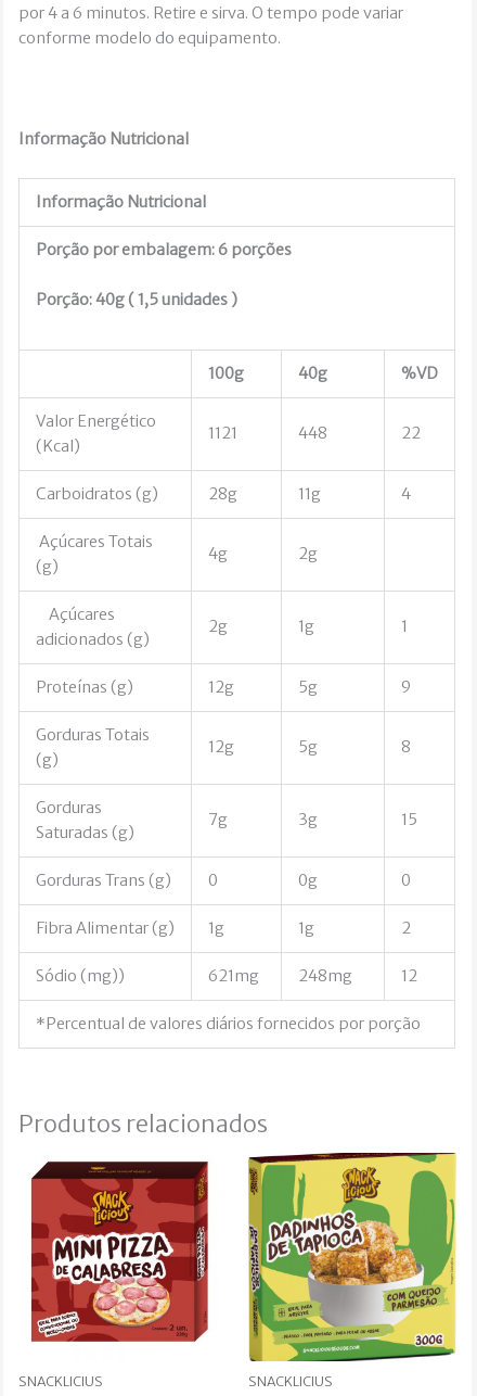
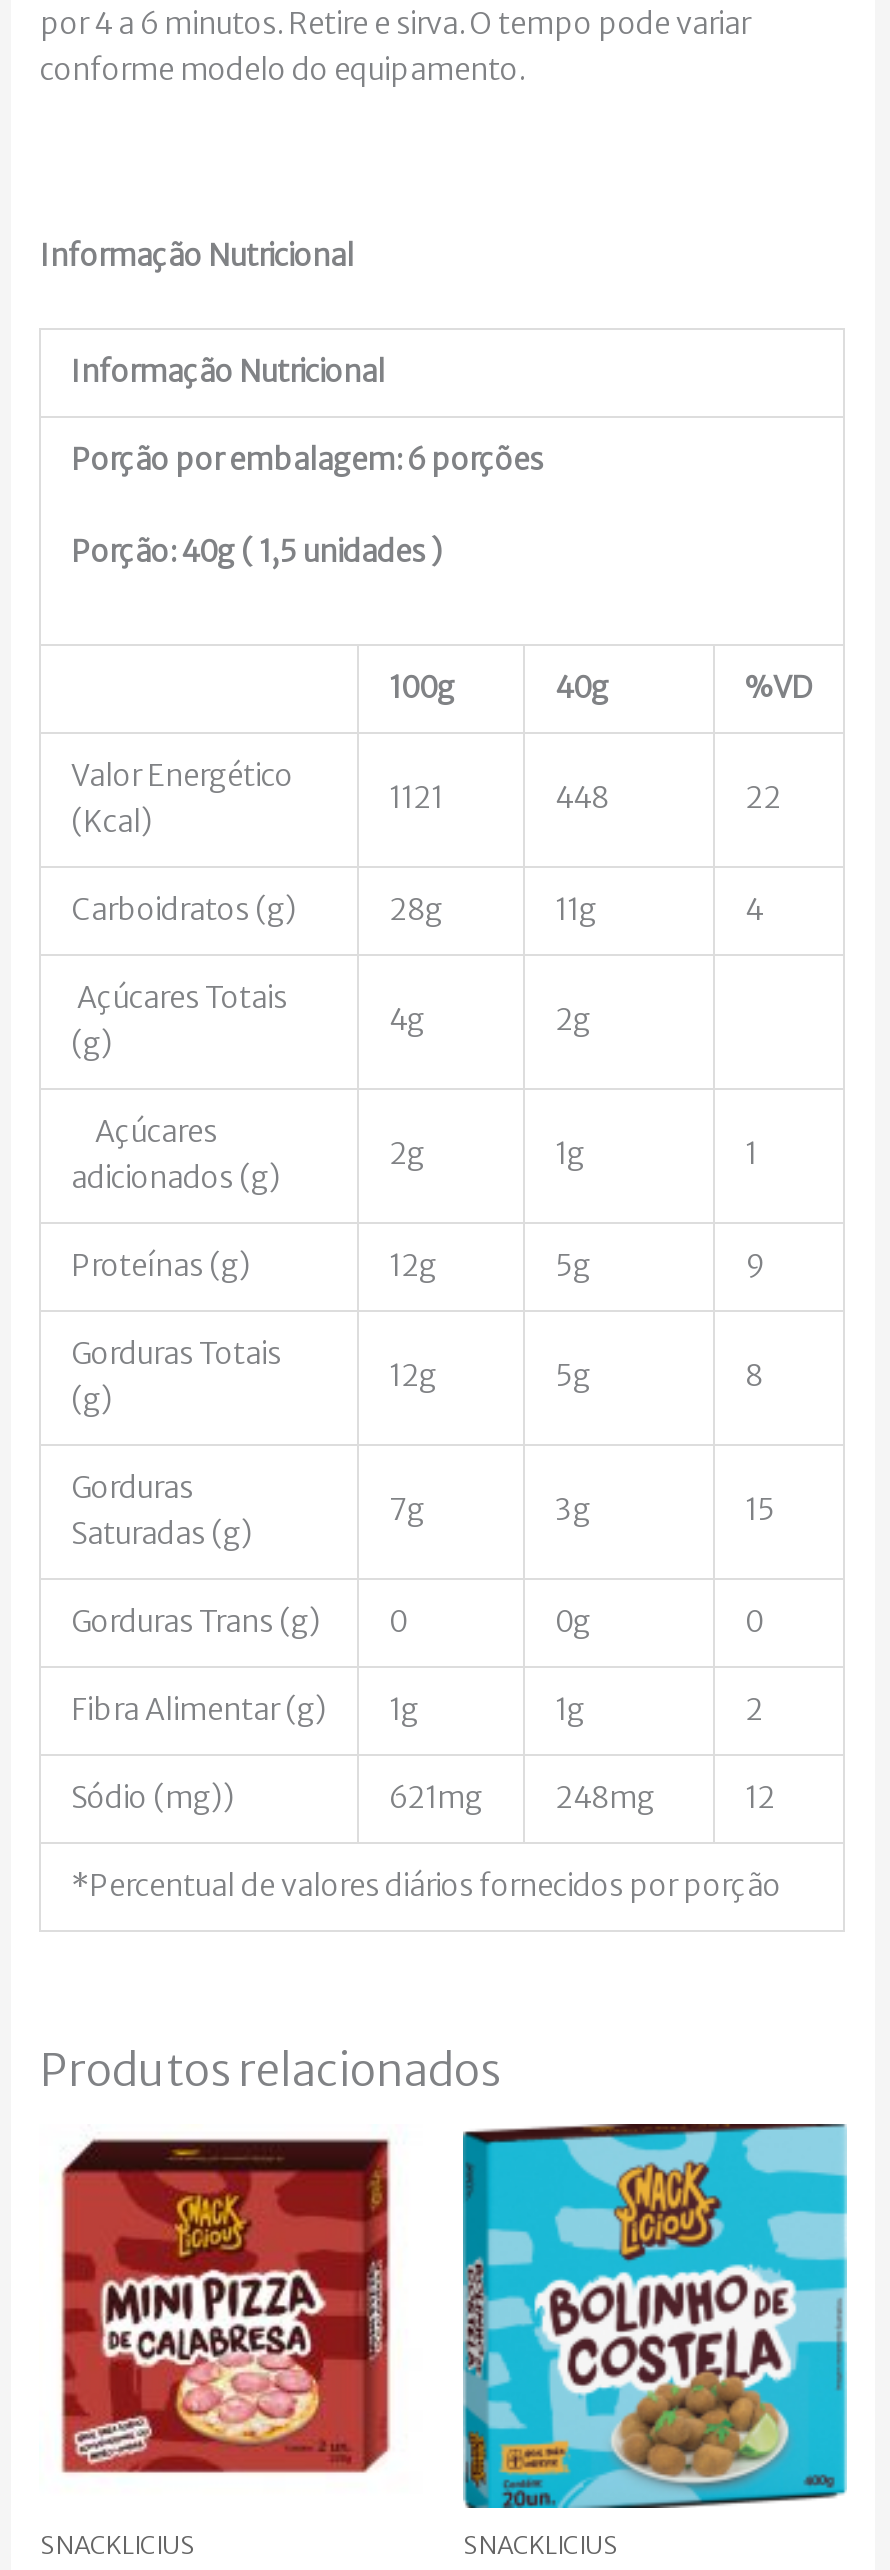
[247,1153,456,1362] [image] -> [461,2124,849,2510] [image]

